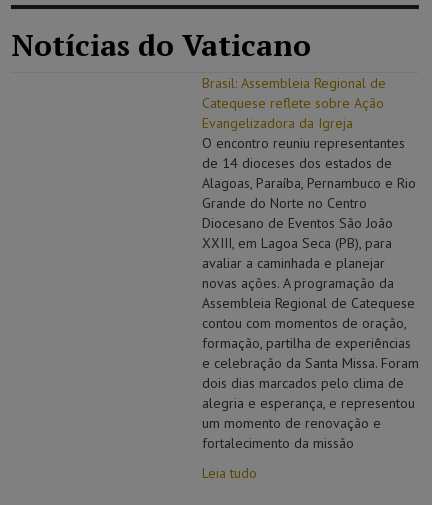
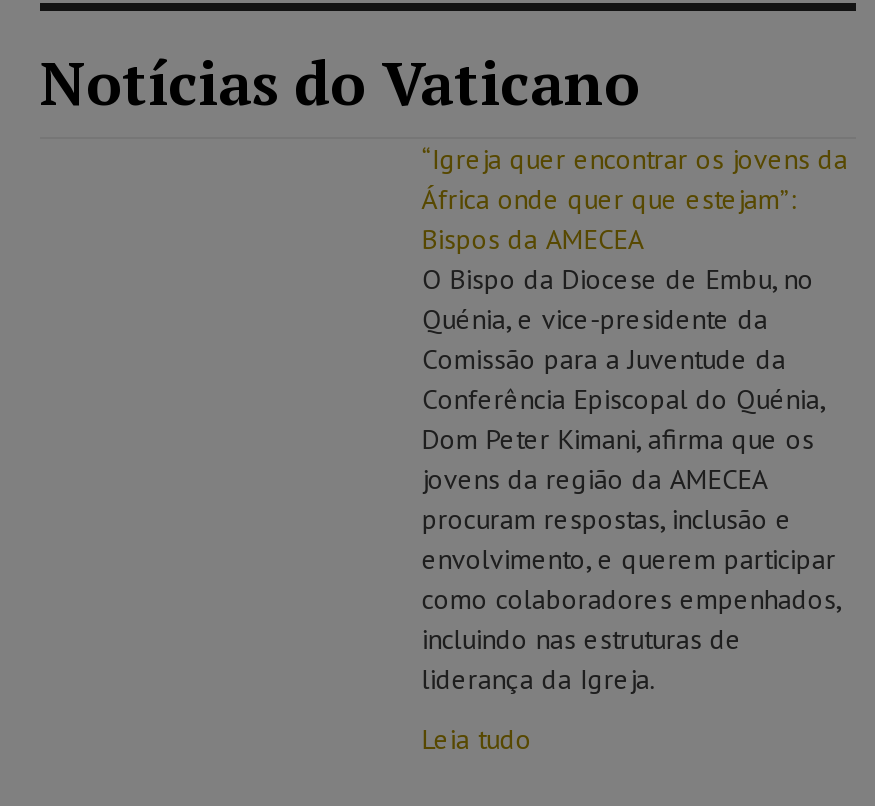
[202,74,419,452] Brasil: Assembleia Regional de | Catequese reflete sobre Ação | Evangelizadora da Igreja | O encontro reuniu representantes | de 14 dioceses dos estados de | Alagoas, Paraíba, Pernambuco e Rio | Grande do Norte no Centro | Diocesano de Eventos São João | XXIII, em Lagoa Seca (PB), para | avaliar a caminhada e planejar | novas ações. A programação da | Assembleia Regional de Catequese | contou com momentos de oração, | formação, partilha de experiências | e celebração da Santa Missa. Foram | dois dias marcados pelo clima de | alegria e esperança, e representou | um momento de renovação e | fortalecimento da missão -> [422,141,848,697] “Igreja quer encontrar os jovens da | África onde quer que estejam”: | Bispos da AMECEA | O Bispo da Diocese de Embu, no | Quénia, e vice-presidente da | Comissão para a Juventude da | Conferência Episcopal do Quénia, | Dom Peter Kimani, afirma que os | jovens da região da AMECEA | procuram respostas, inclusão e | envolvimento, e querem participar | como colaboradores empenhados, | incluindo nas estruturas de | liderança da Igreja.

